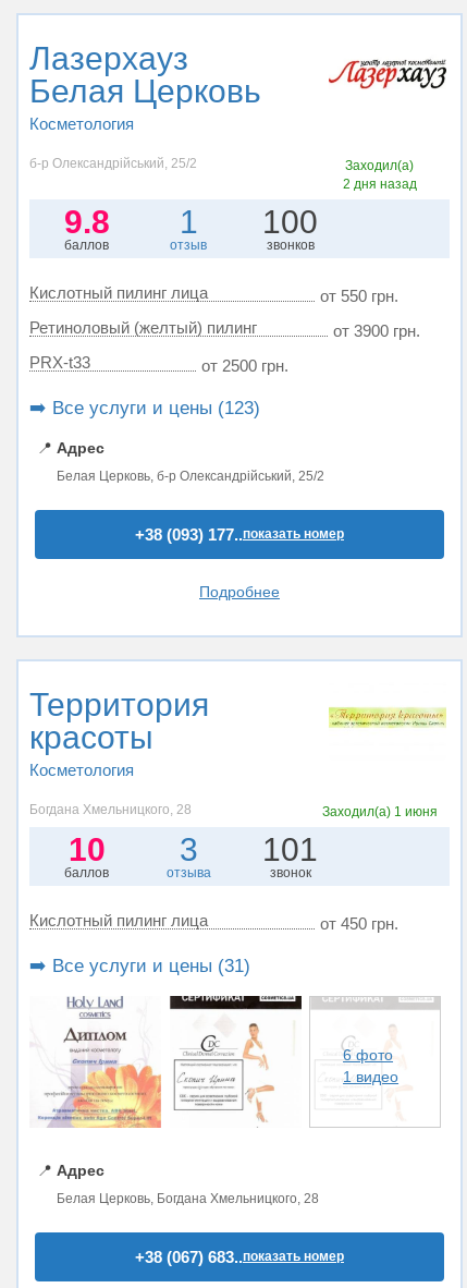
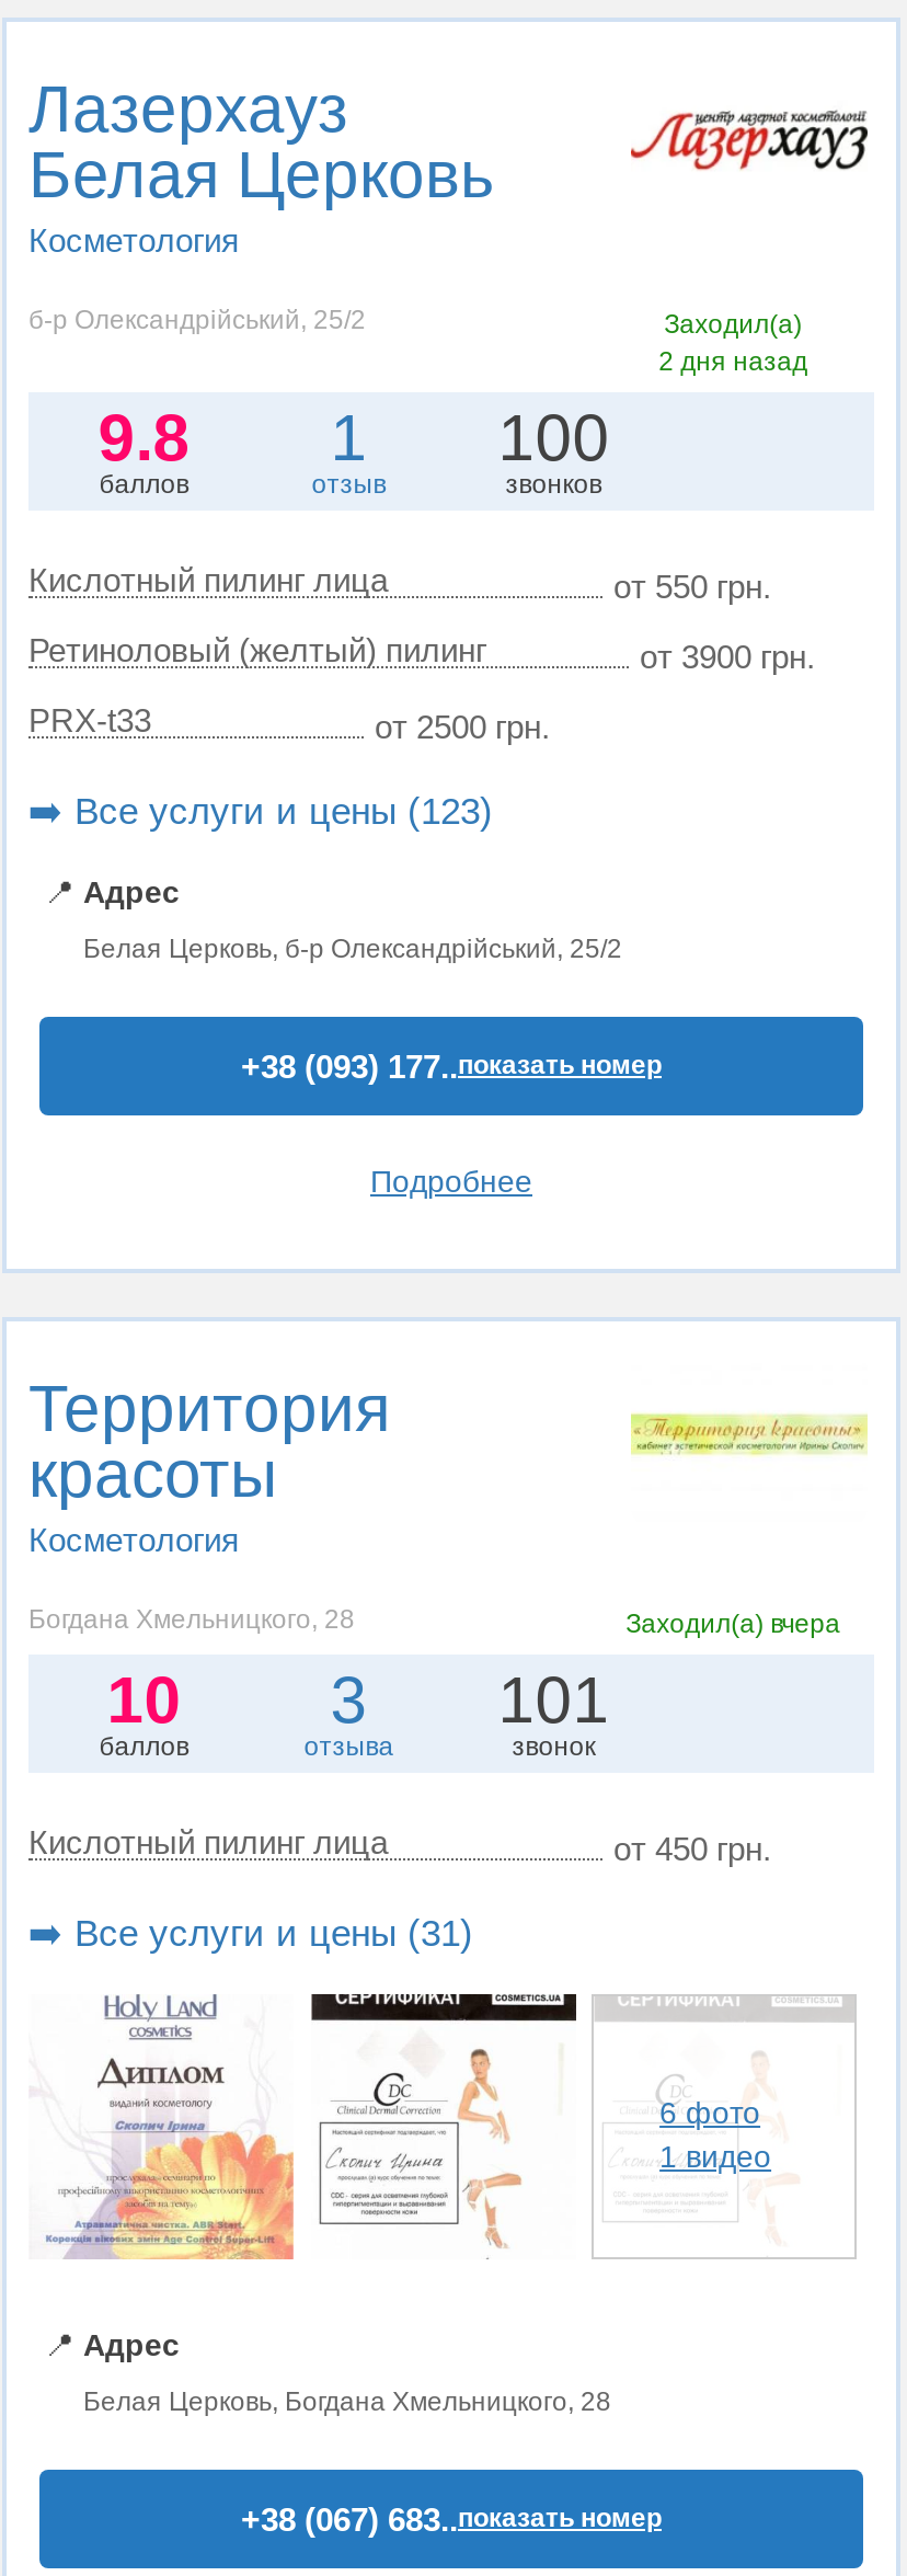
[322,804,437,819] Заходил(а) 1 июня -> [626,1608,841,1639] Заходил(а) вчера

